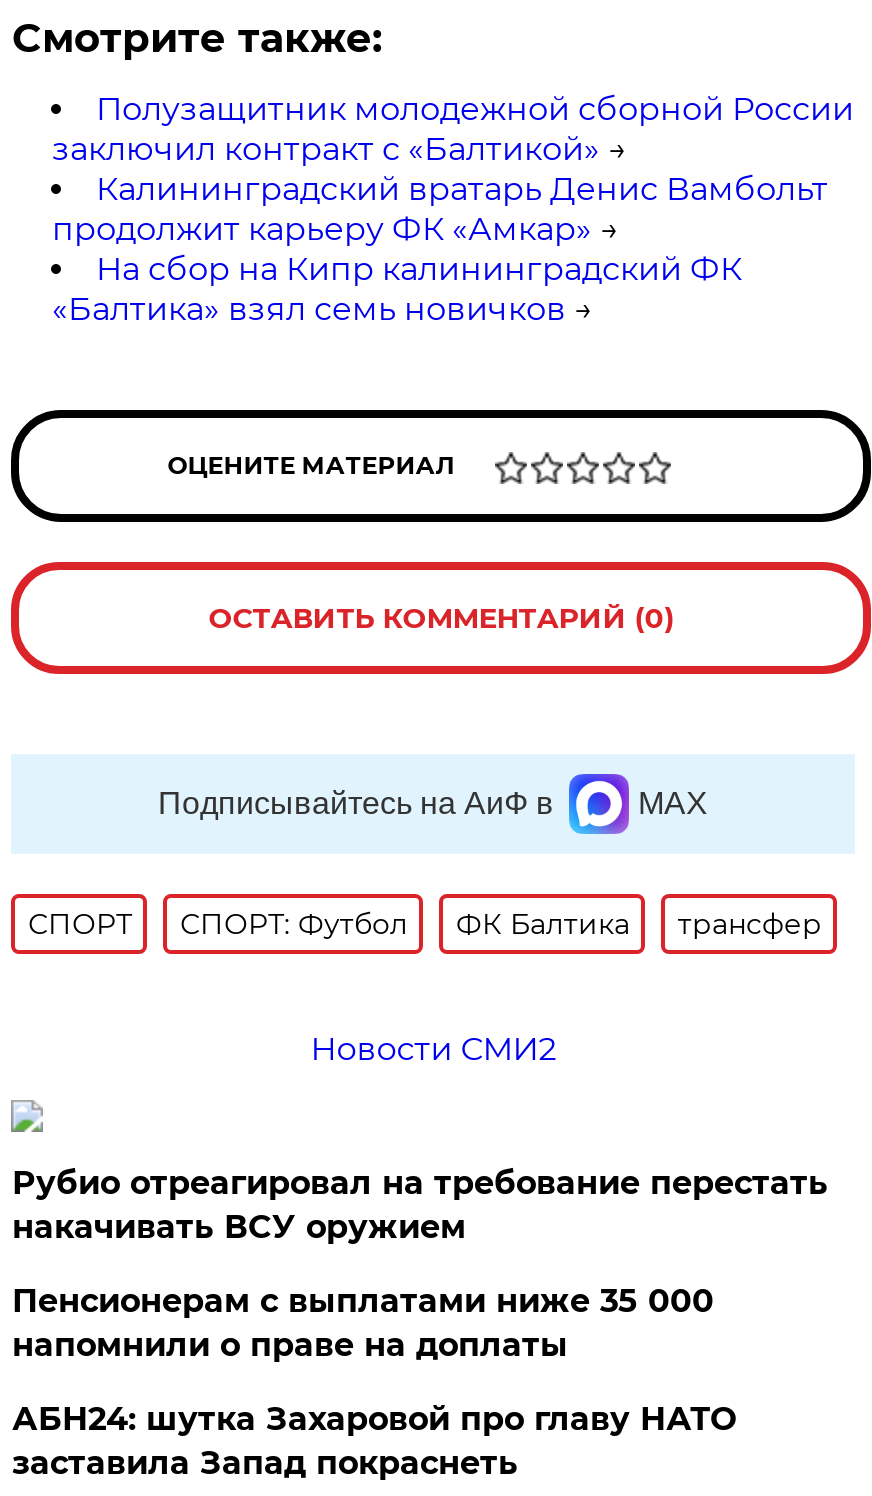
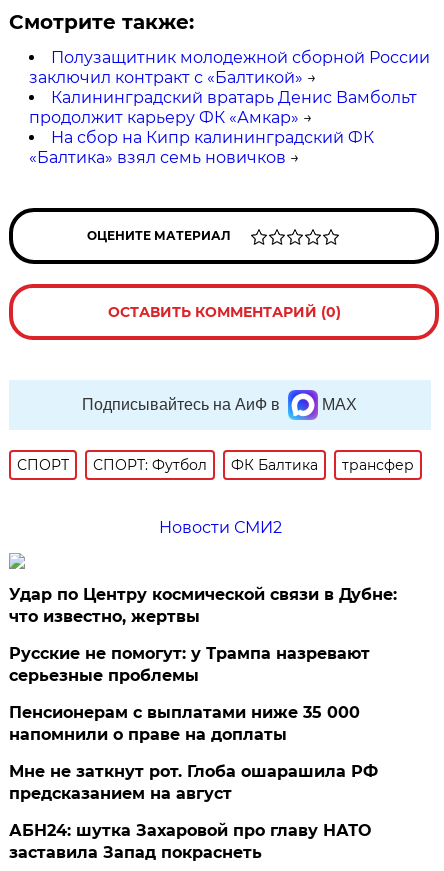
[12,1164,828,1246] Рубио отреагировал на требование перестать | накачивать ВСУ оружием -> [9,585,397,685] Удар по Центру космической связи в Дубне: | что известно, жертвы | Русские не помогут: у Трампа назревают | серьезные проблемы
none -> [9,762,378,803] Мне не заткнут рот. Глоба ошарашила РФ | предсказанием на август

